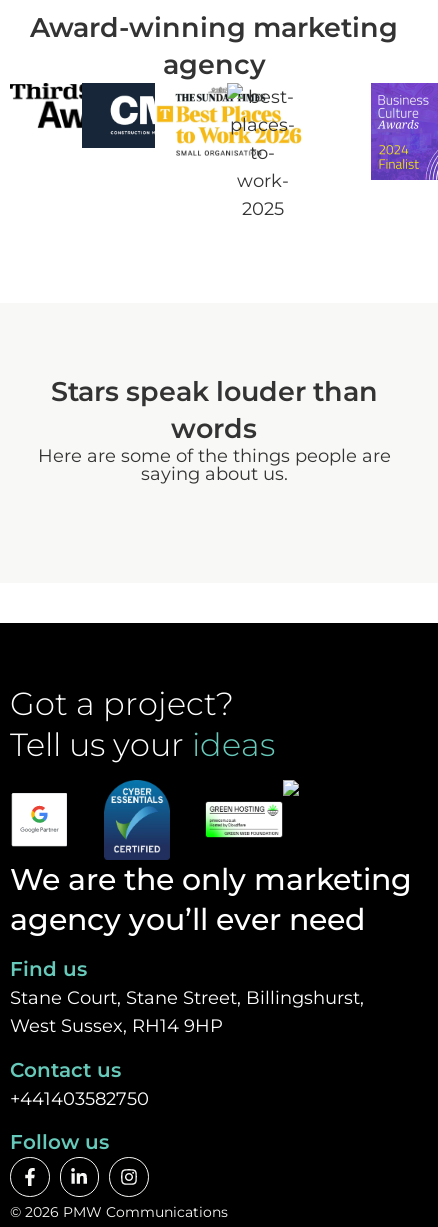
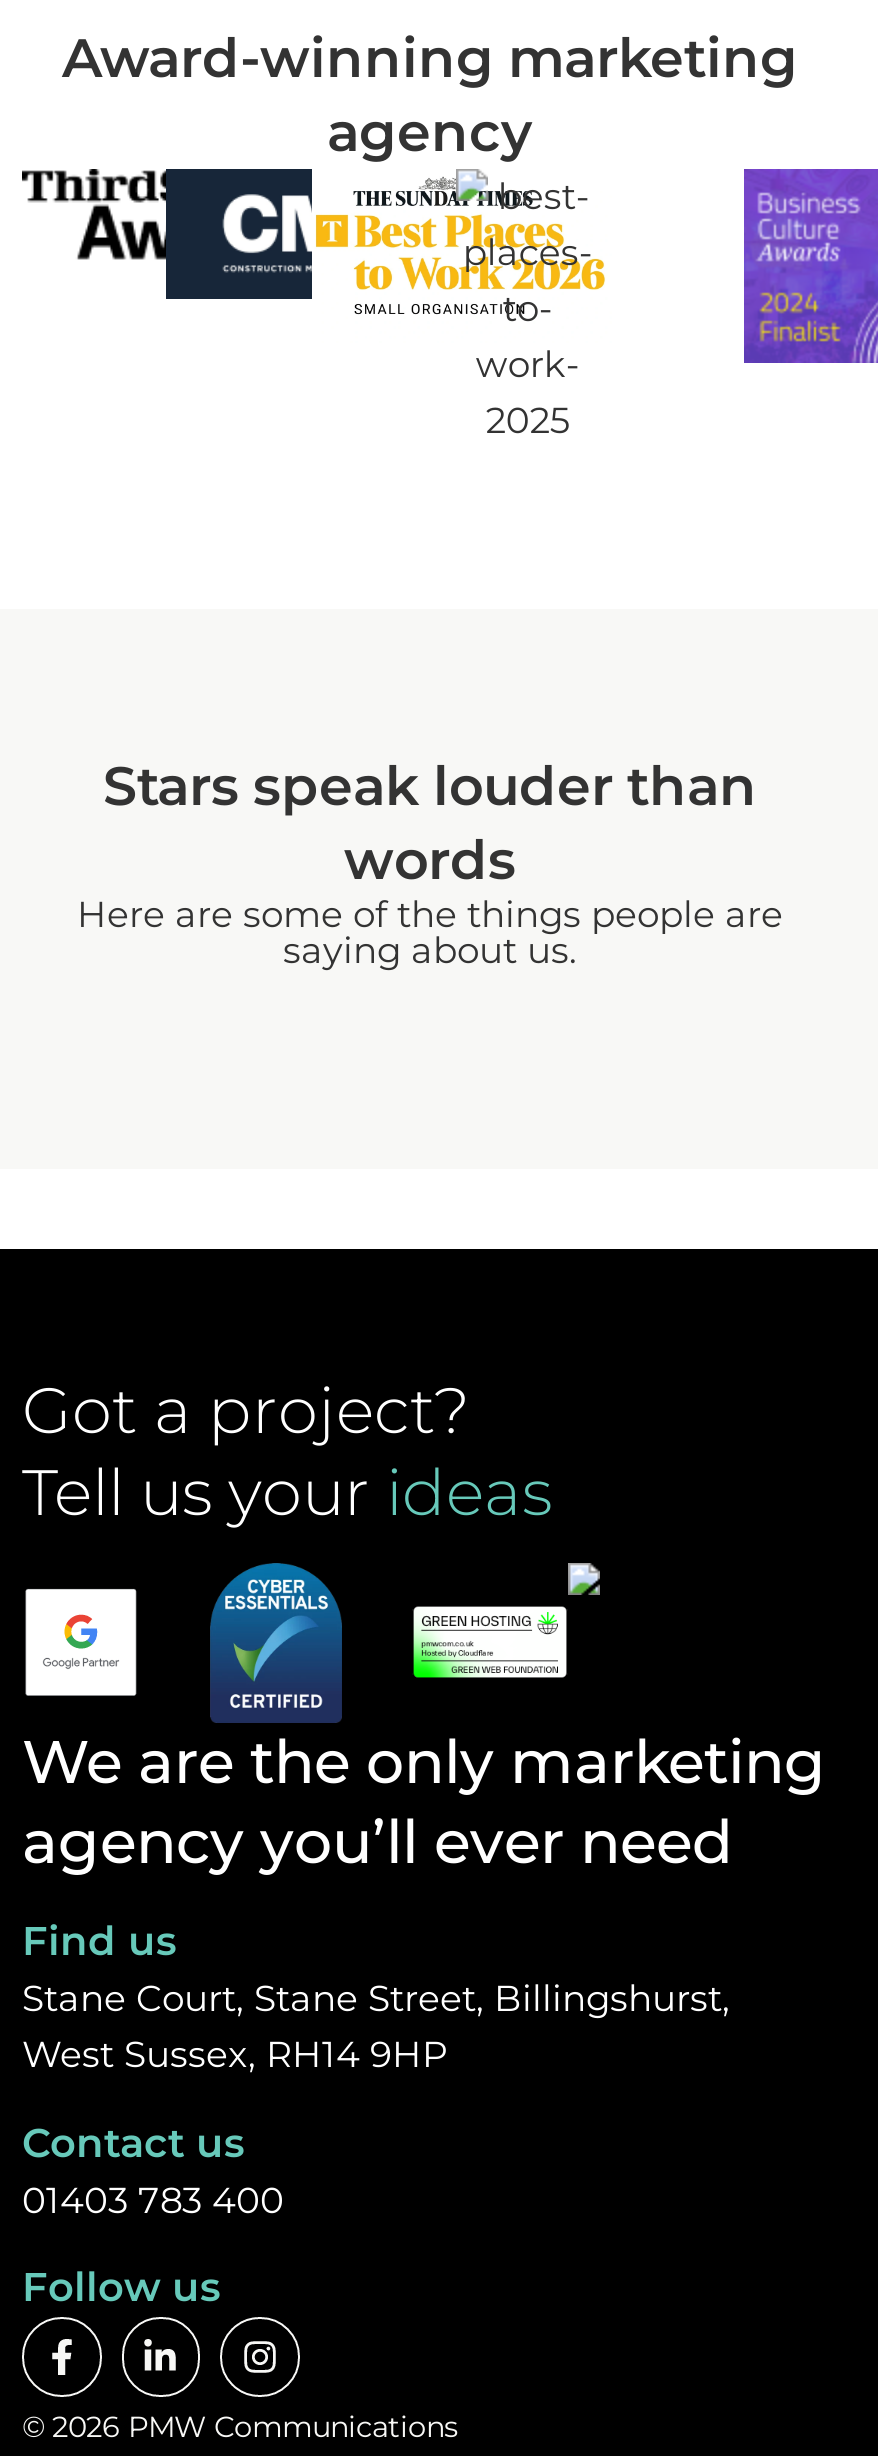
[10,1088,149,1110] +441403582750 -> [22,2178,284,2222] 01403 783 400

